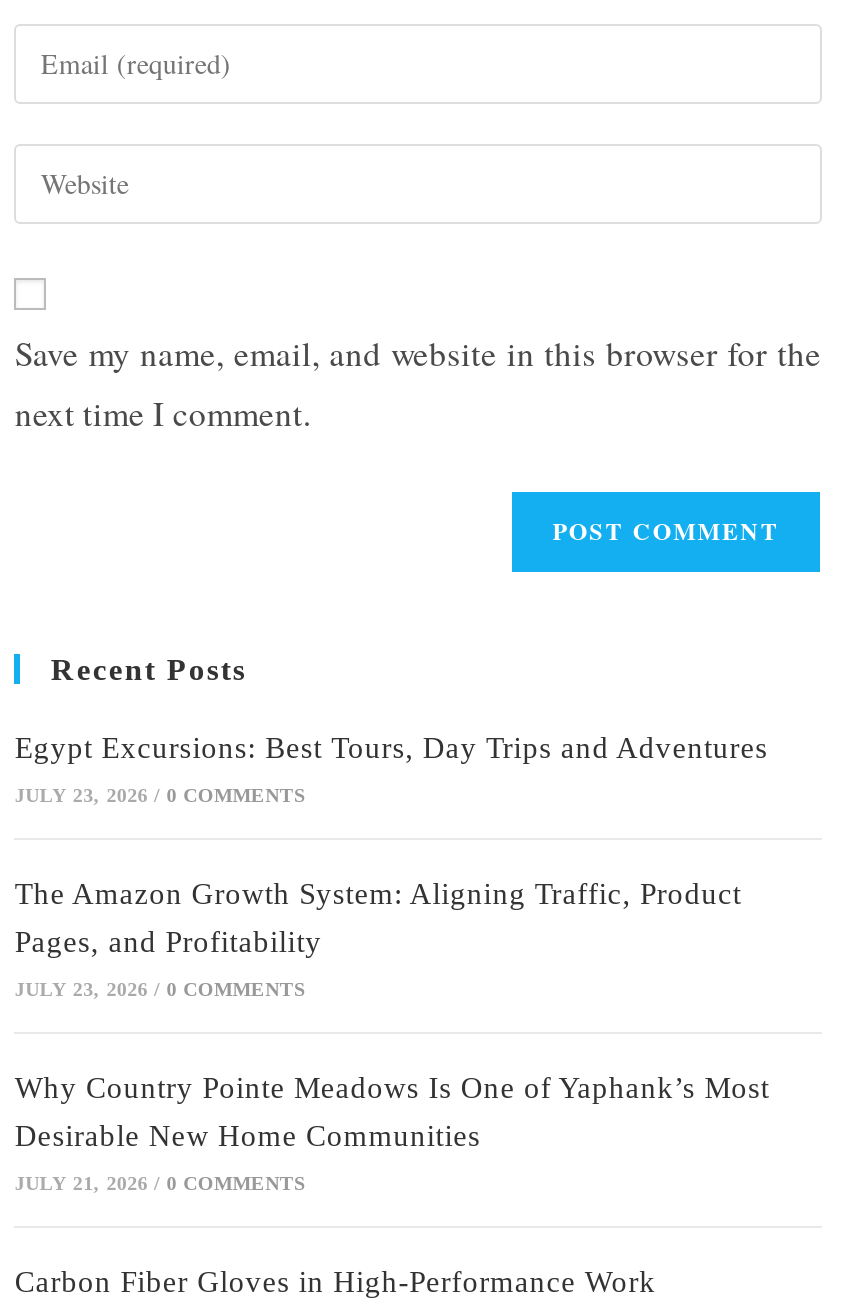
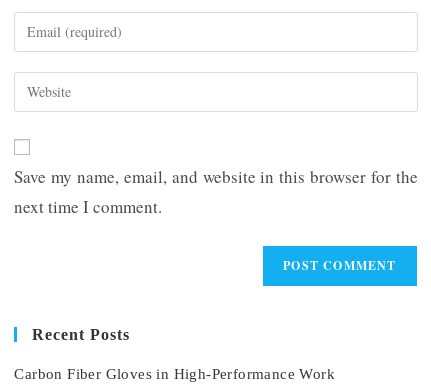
[15,732,770,1194] Egypt Excursions: Best Tours, Day Trips and Adventures | JULY 23, 2026 / 0 COMMENTS | The Amazon Growth System: Aligning Traffic, Product | Pages, and Profitability | JULY 23, 2026 / 0 COMMENTS | Why Country Pointe Meadows Is One of Yaphank’s Most | Desirable New Home Communities | JULY 21, 2026 / 0 COMMENTS -> none

